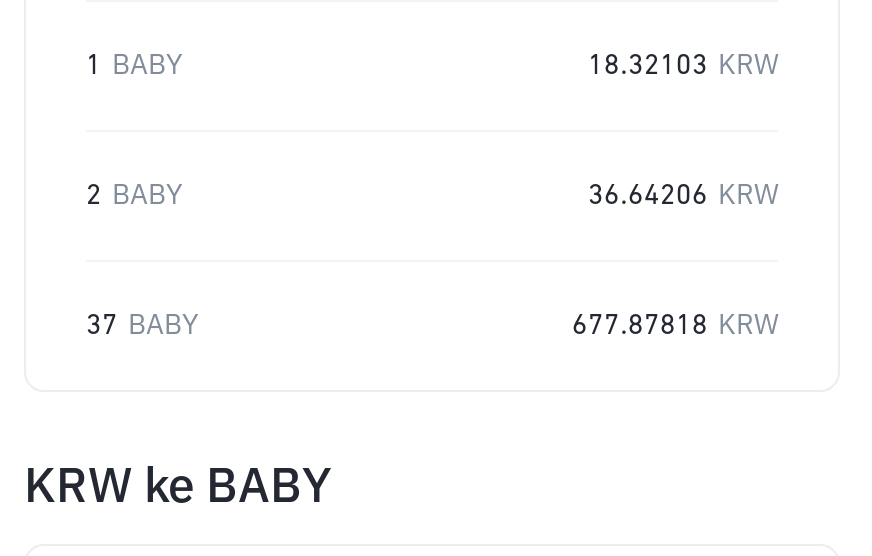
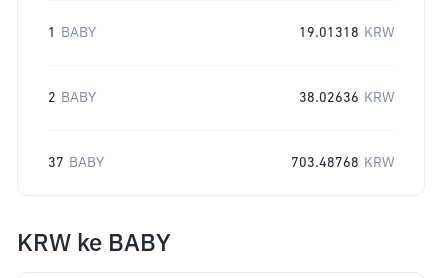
[588,52,778,80] 18.32103 KRW -> [299,26,394,40] 19.01318 KRW
[588,182,778,210] 36.64206 KRW -> [299,91,394,105] 38.02636 KRW
[572,312,778,340] 677.87818 KRW -> [291,156,394,170] 703.48768 KRW

